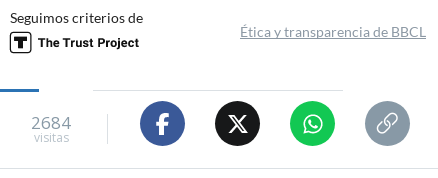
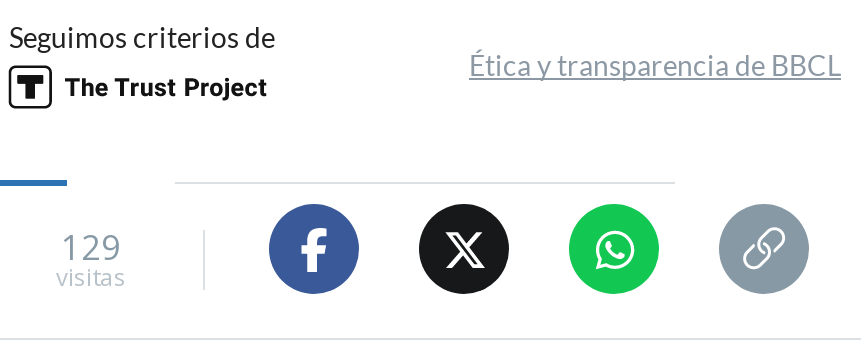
[31,111,71,134] 2684 -> [61,224,121,270] 129

